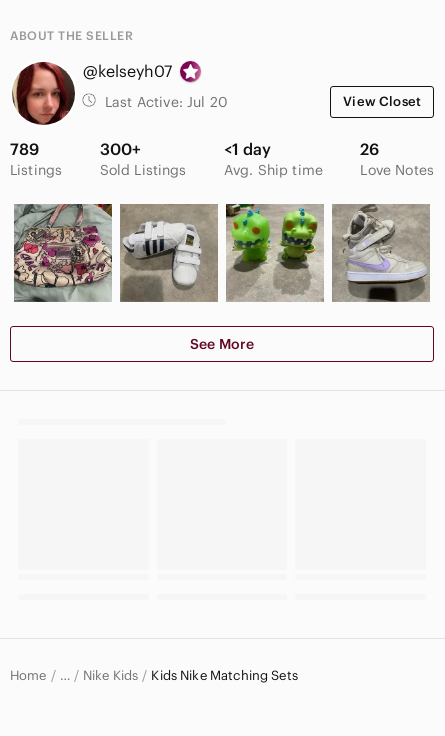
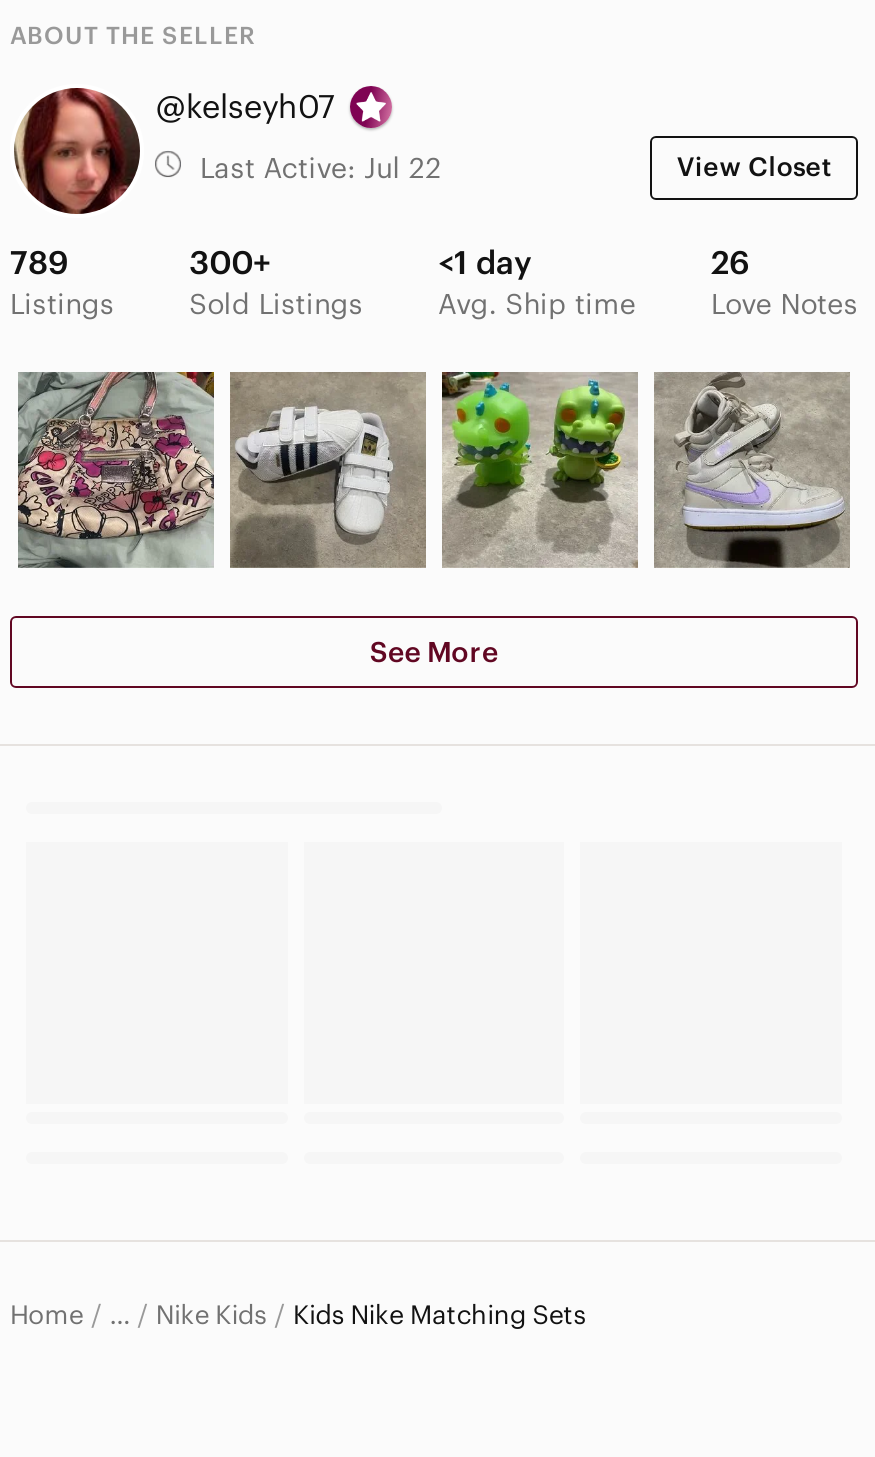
[105,93,228,111] Last Active: Jul 20 -> [200,150,442,186] Last Active: Jul 22

